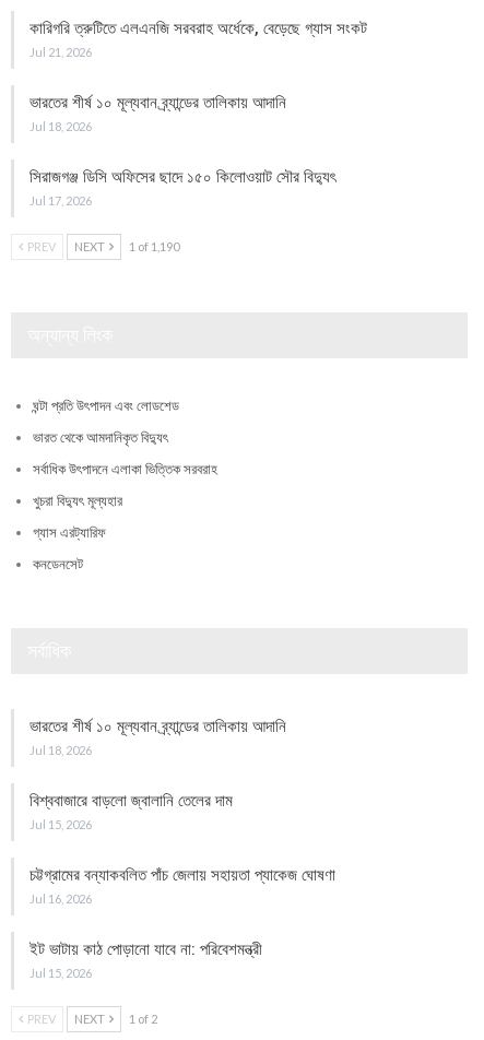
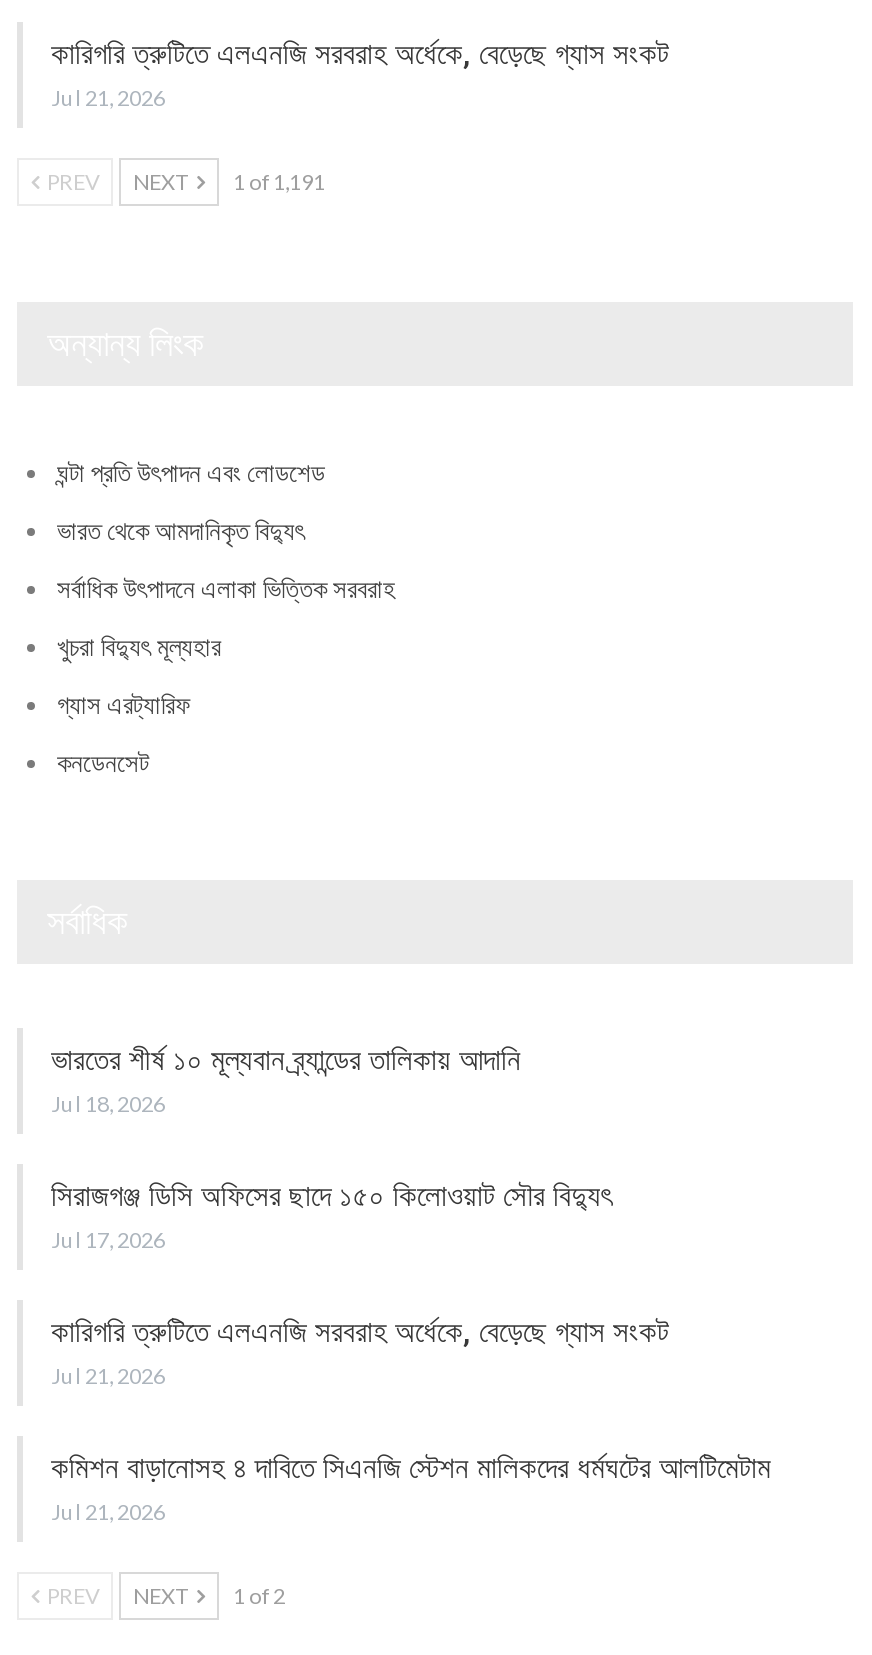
[29,93,286,134] ভারতের শীর্ষ ১০ মূল্যবান ব্র্যান্ডের তালিকায় আদানি | Jul 18, 2026 -> none
moved [29,168,335,208] -> [51,1177,611,1251]: সিরাজগঞ্জ ডিসি অফিসের ছাদে ১৫০ কিলোওয়াট সৌর বিদ্যুৎ | Jul 17, 2026
[25,240,179,254] PREV NEXT 1 of 1,190 -> [43,169,325,195] PREV NEXT 1 of 1,191
[29,791,233,831] বিশ্ববাজারে বাড়লো জ্বালানি তেলের দাম | Jul 15, 2026 -> none
[29,865,340,905] চট্টগ্রামের বন্যাকবলিত পাঁচ জেলায় সহায়তা প্যাকেজ ঘোষণা | Jul 16, 2026 -> [51,1313,669,1387] কারিগরি ত্রুটিতে এলএনজি সরবরাহ অর্ধেকে, বেড়েছে গ্যাস সংকট | Jul 21, 2026
[29,939,267,980] ইট ভাটায় কাঠ পোড়ানো যাবে না: পরিবেশমন্ত্রী | Jul 15, 2026 -> [51,1449,771,1523] কমিশন বাড়ানোসহ ৪ দাবিতে সিএনজি স্টেশন মালিকদের ধর্মঘটের আলটিমেটাম | Jul 21, 2026

